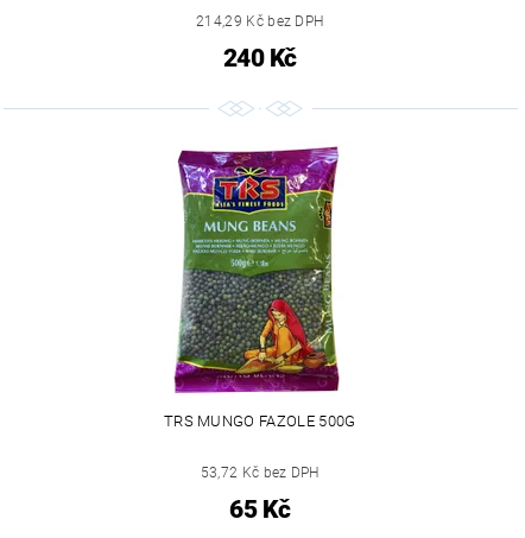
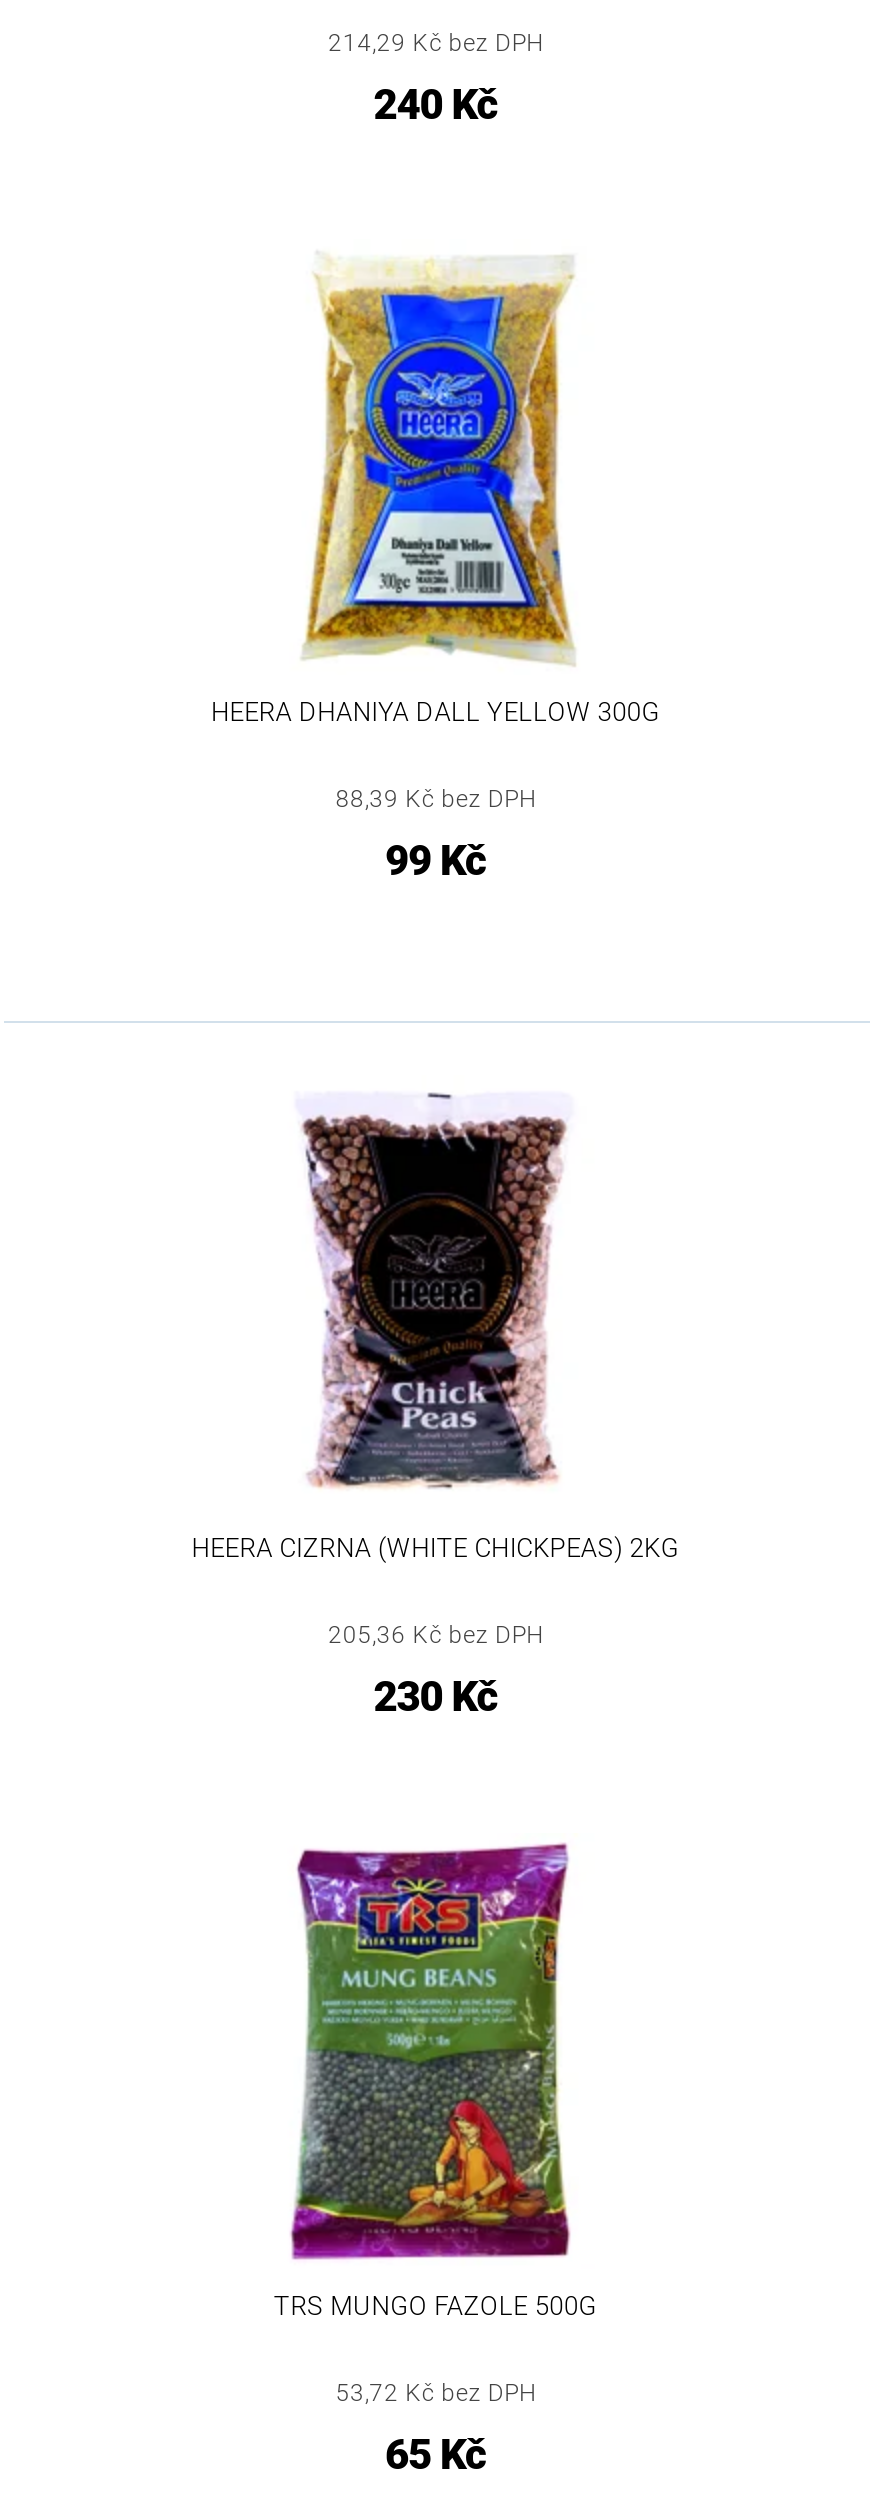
none -> [192,1092,679,1720] [image] | HEERA CIZRNA (WHITE CHICKPEAS) 2KG | 205,36 Kč bez DPH | 230 Kč
none -> [211,256,660,884] [image] | HEERA DHANIYA DALL YELLOW 300G | 88,39 Kč bez DPH | 99 Kč

